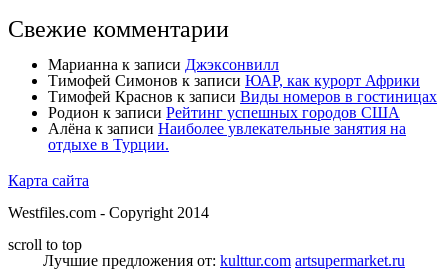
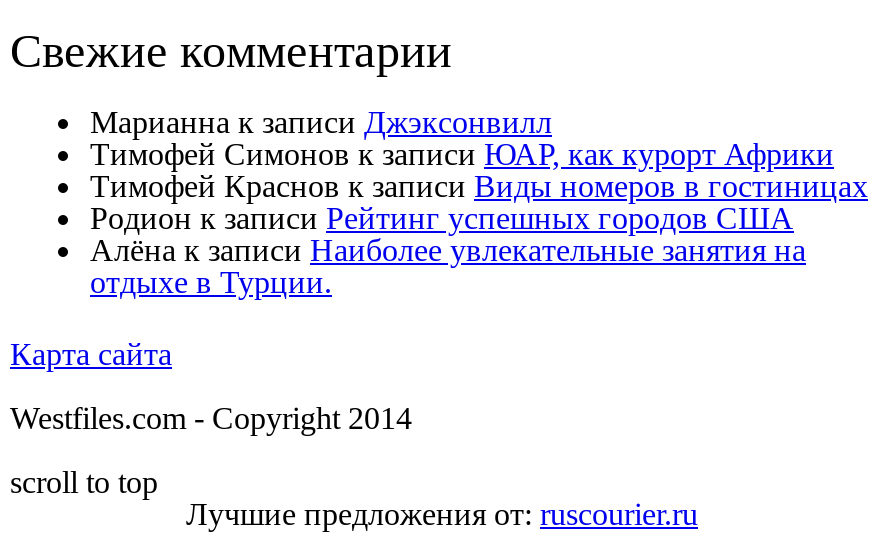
[43,252,405,269] Лучшие предложения от: kulttur.com artsupermarket.ru -> [186,497,698,531] Лучшие предложения от: ruscourier.ru

